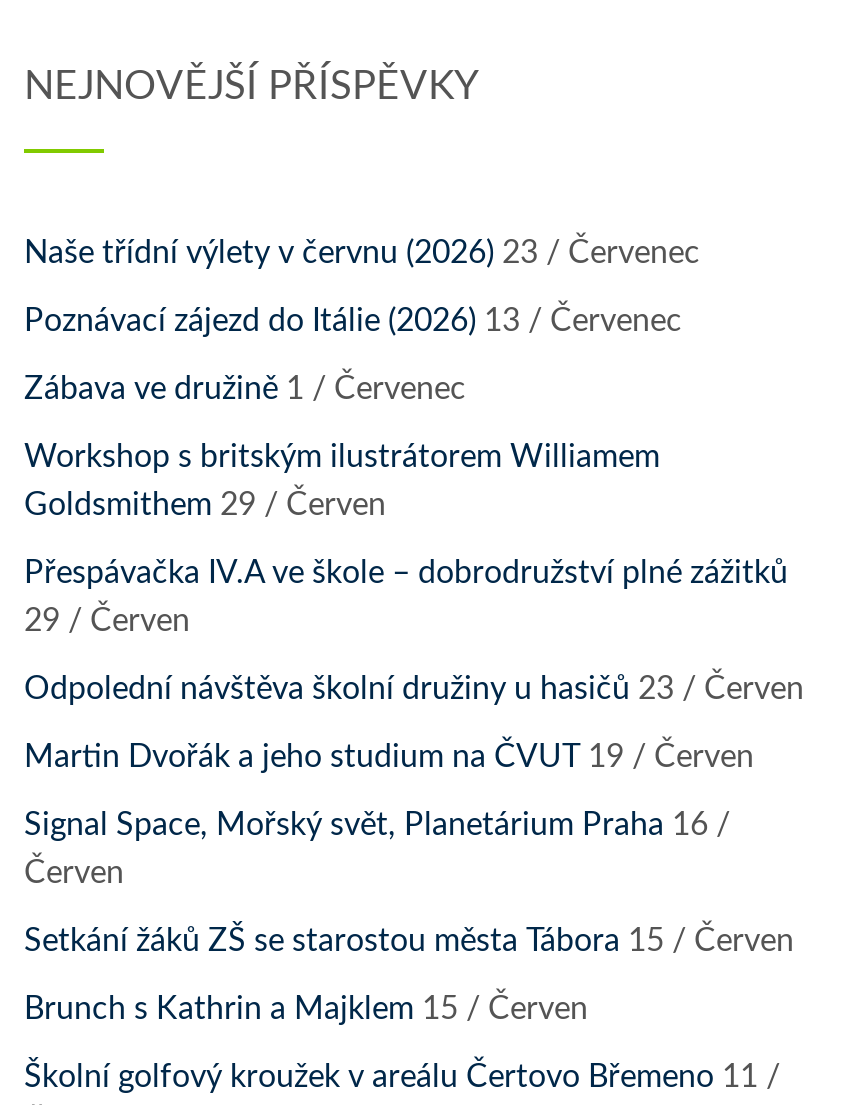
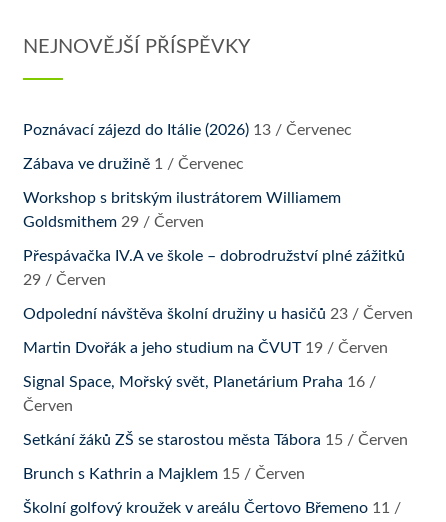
[24,238,700,270] Naše třídní výlety v červnu (2026) 23 / Červenec -> none

